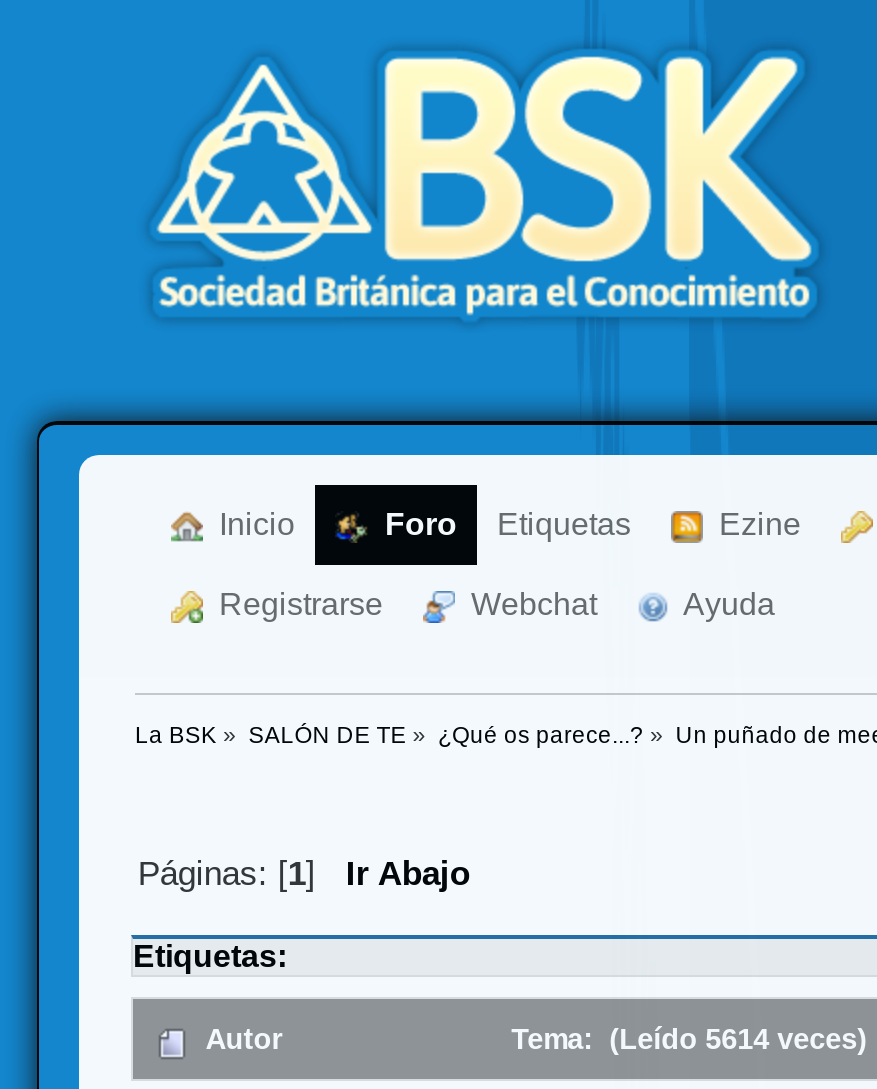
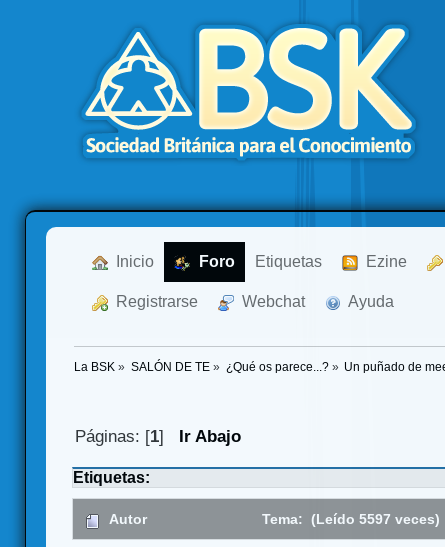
[503,1024,867,1056] Tema: (Leído 5614 veces) -> [258,511,440,527] Tema: (Leído 5597 veces)

